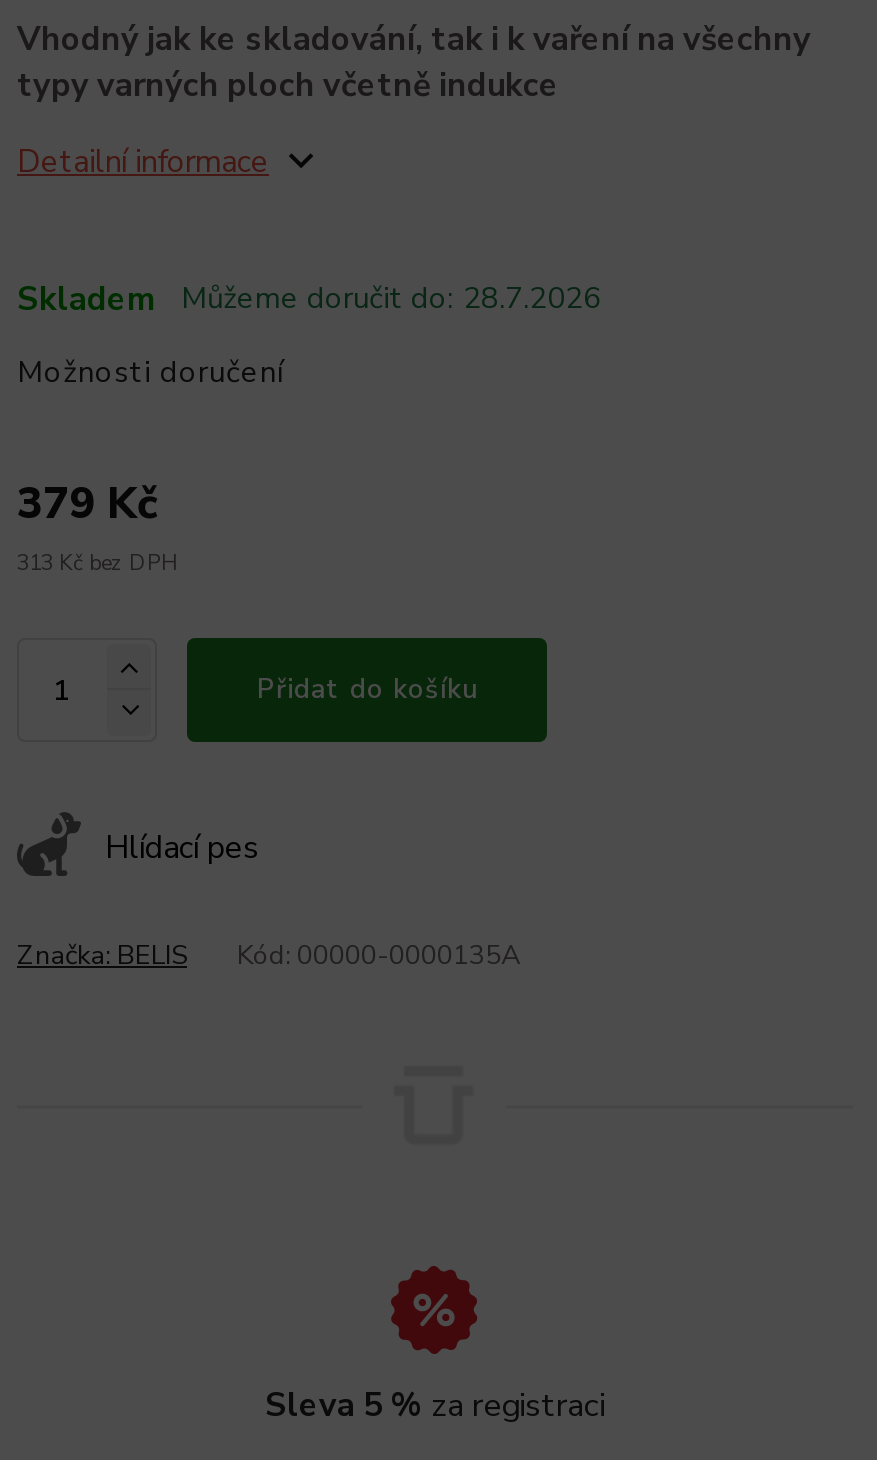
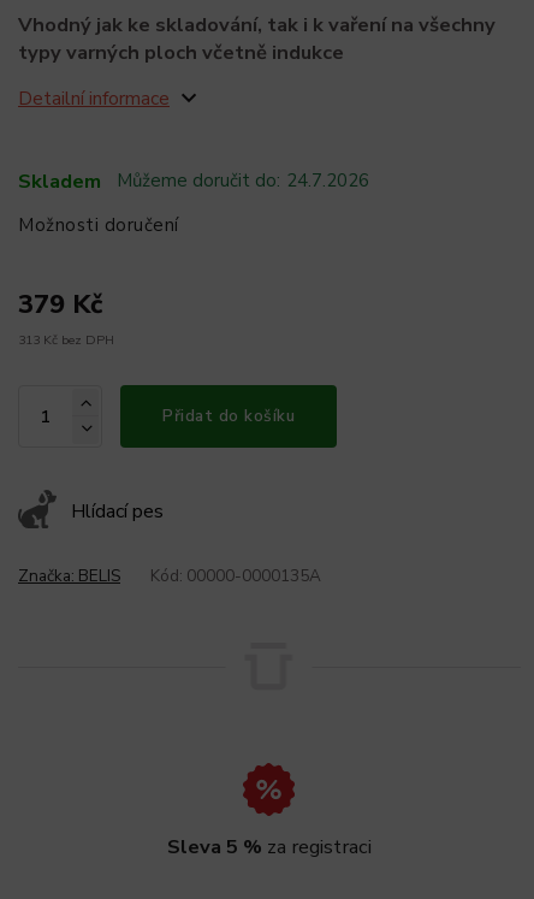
[181,278,601,318] Můžeme doručit do: 28.7.2026 -> [117,169,369,193] Můžeme doručit do: 24.7.2026

